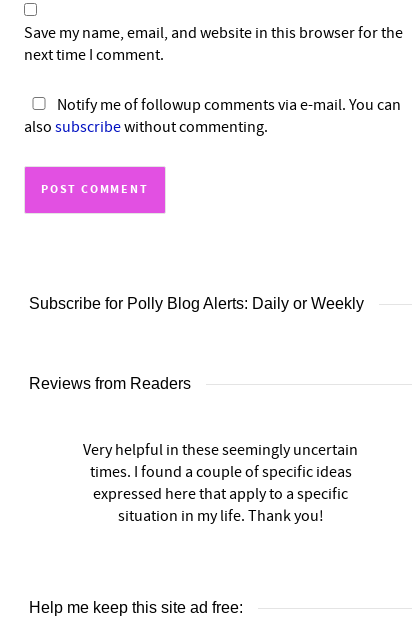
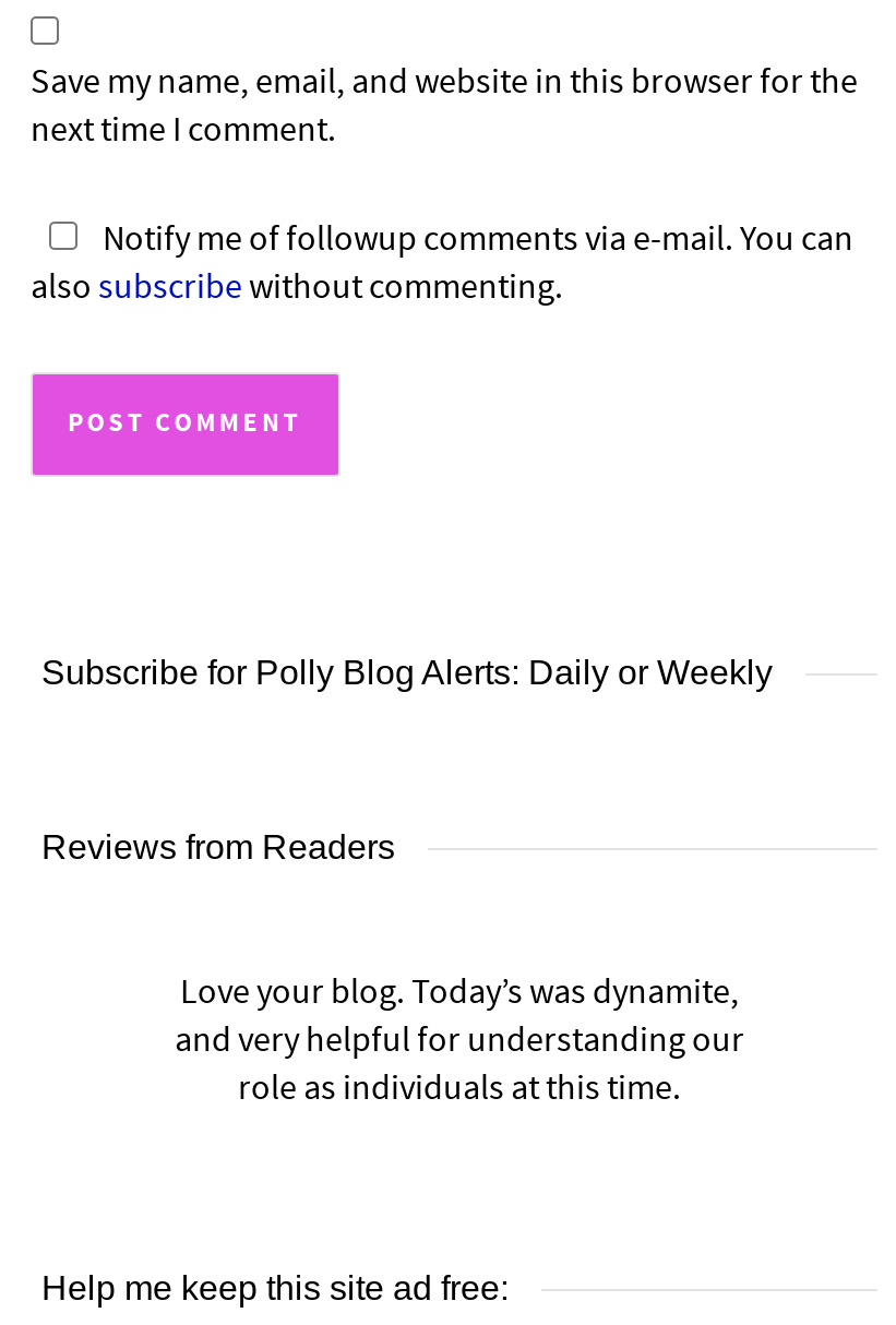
[83,440,358,526] Very helpful in these seemingly uncertain | times. I found a couple of specific ideas | expressed here that apply to a specific | situation in my life. Thank you! -> [175,971,744,1110] Love your blog. Today’s was dynamite, | and very helpful for understanding our | role as individuals at this time.

